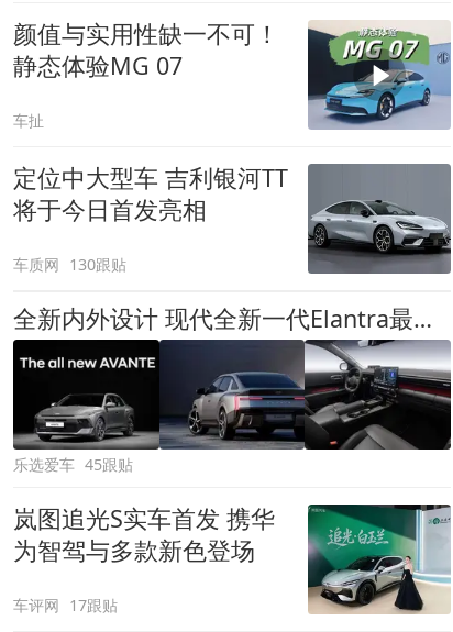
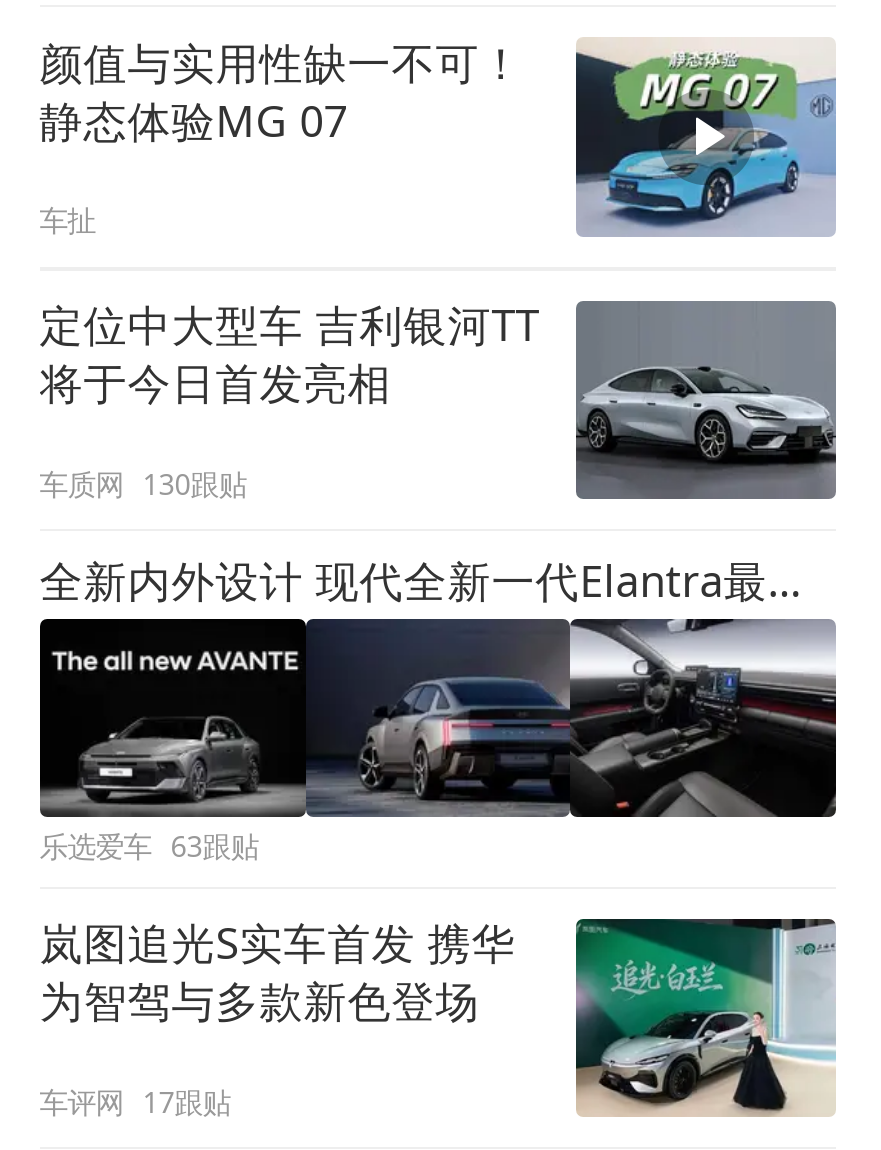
[13,454,133,475] 乐选爱车 45跟贴 -> [39,827,259,865] 乐选爱车 63跟贴

